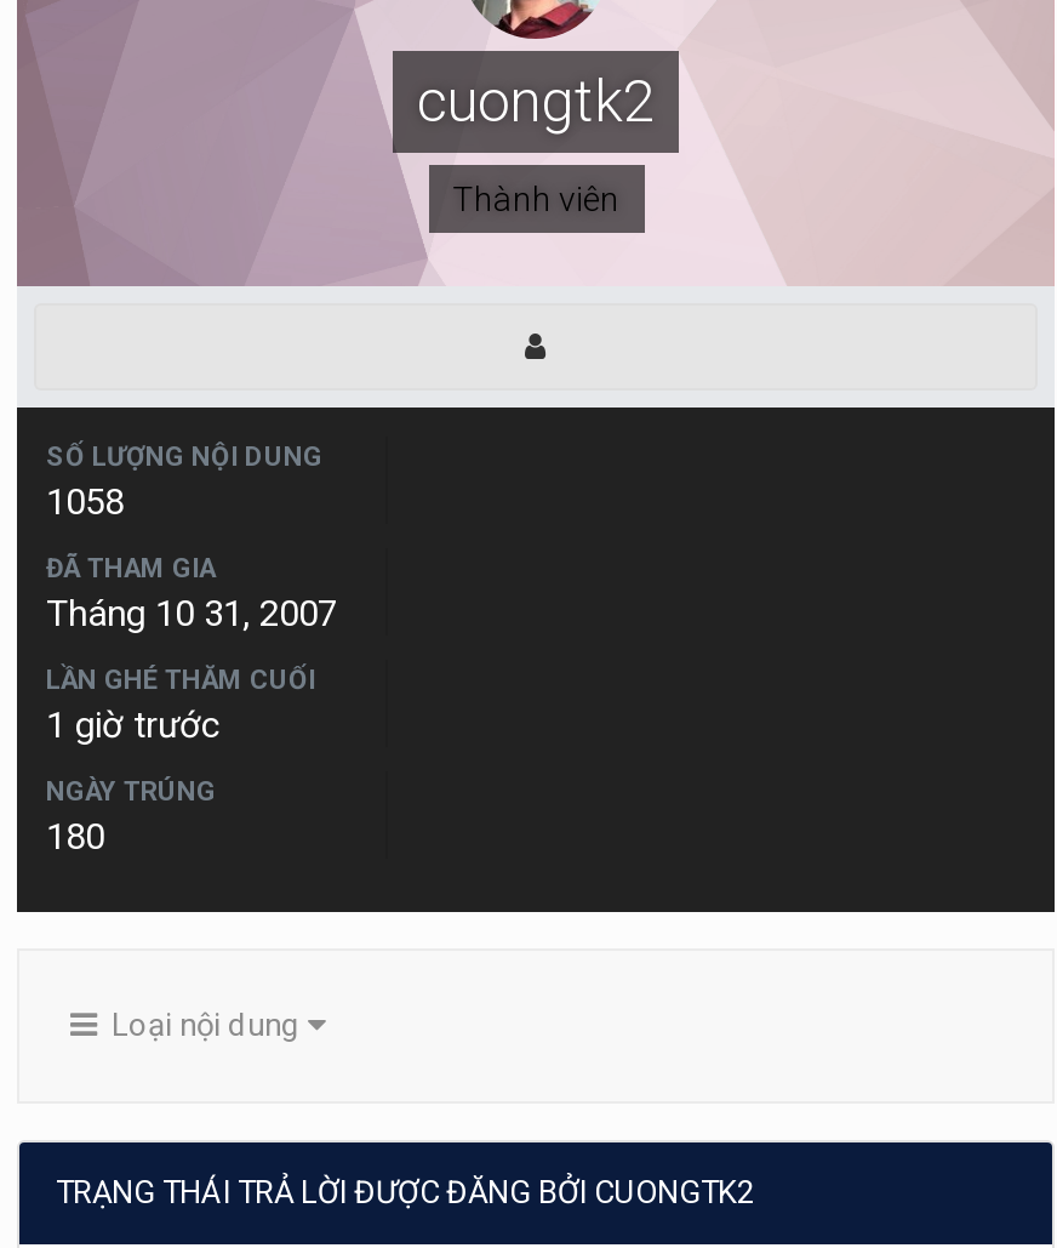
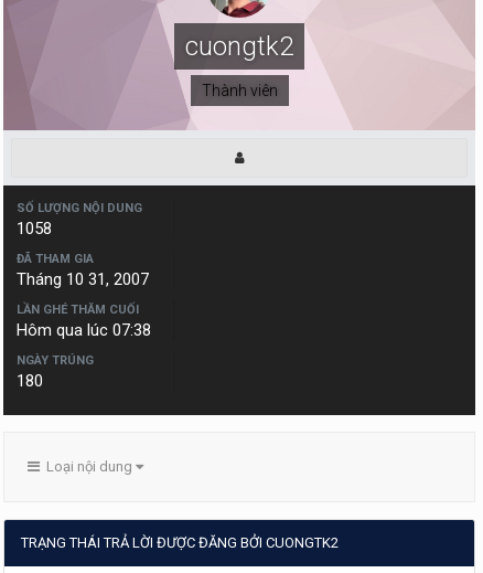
[46,703,221,747] 1 giờ trước -> [17,320,151,340] Hôm qua lúc 07:38

